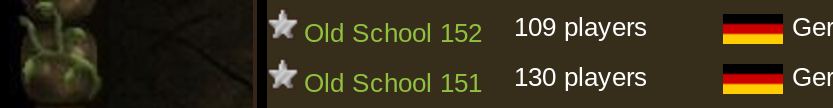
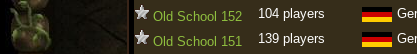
[304,12,648,48] Old School 152 109 players -> [152,6,324,24] Old School 152 104 players
[304,62,648,98] Old School 151 130 players -> [152,31,324,49] Old School 151 139 players

